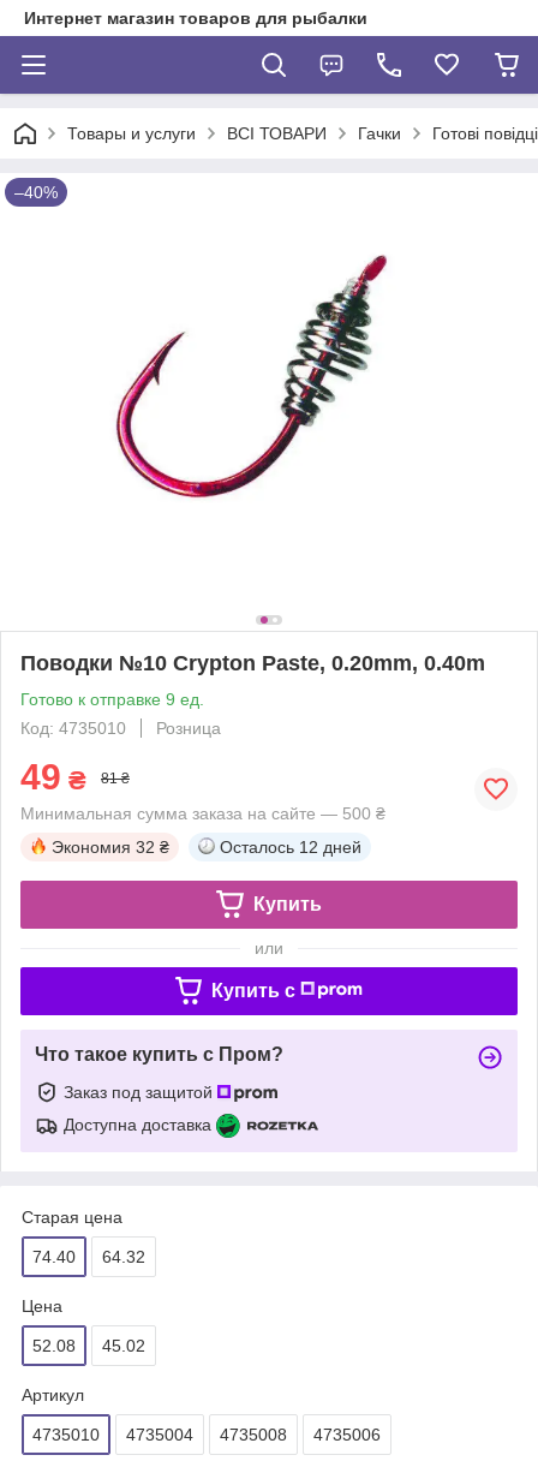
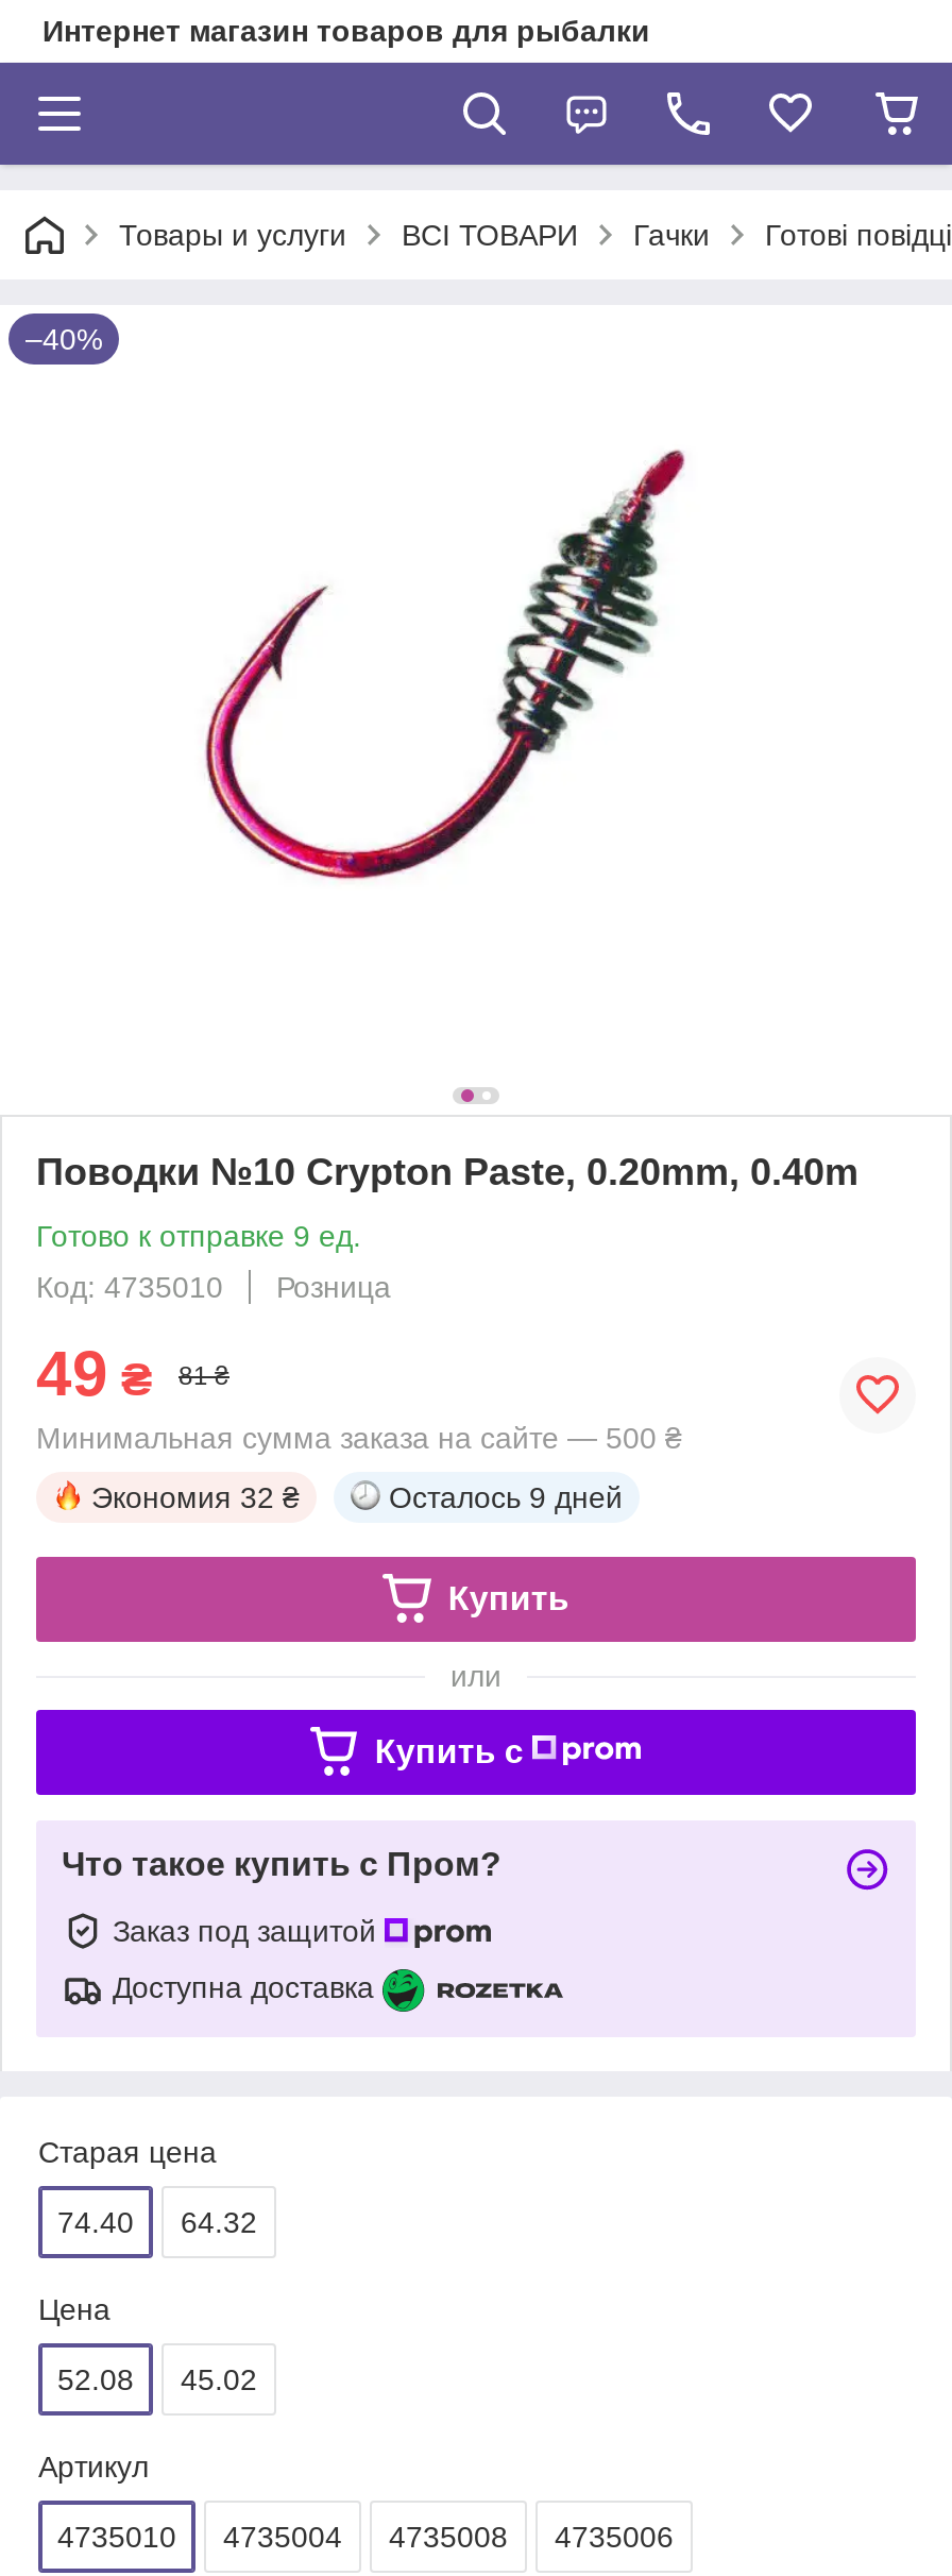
[220,837,361,856] Осталось 12 дней -> [389,1480,623,1514] Осталось 9 дней

